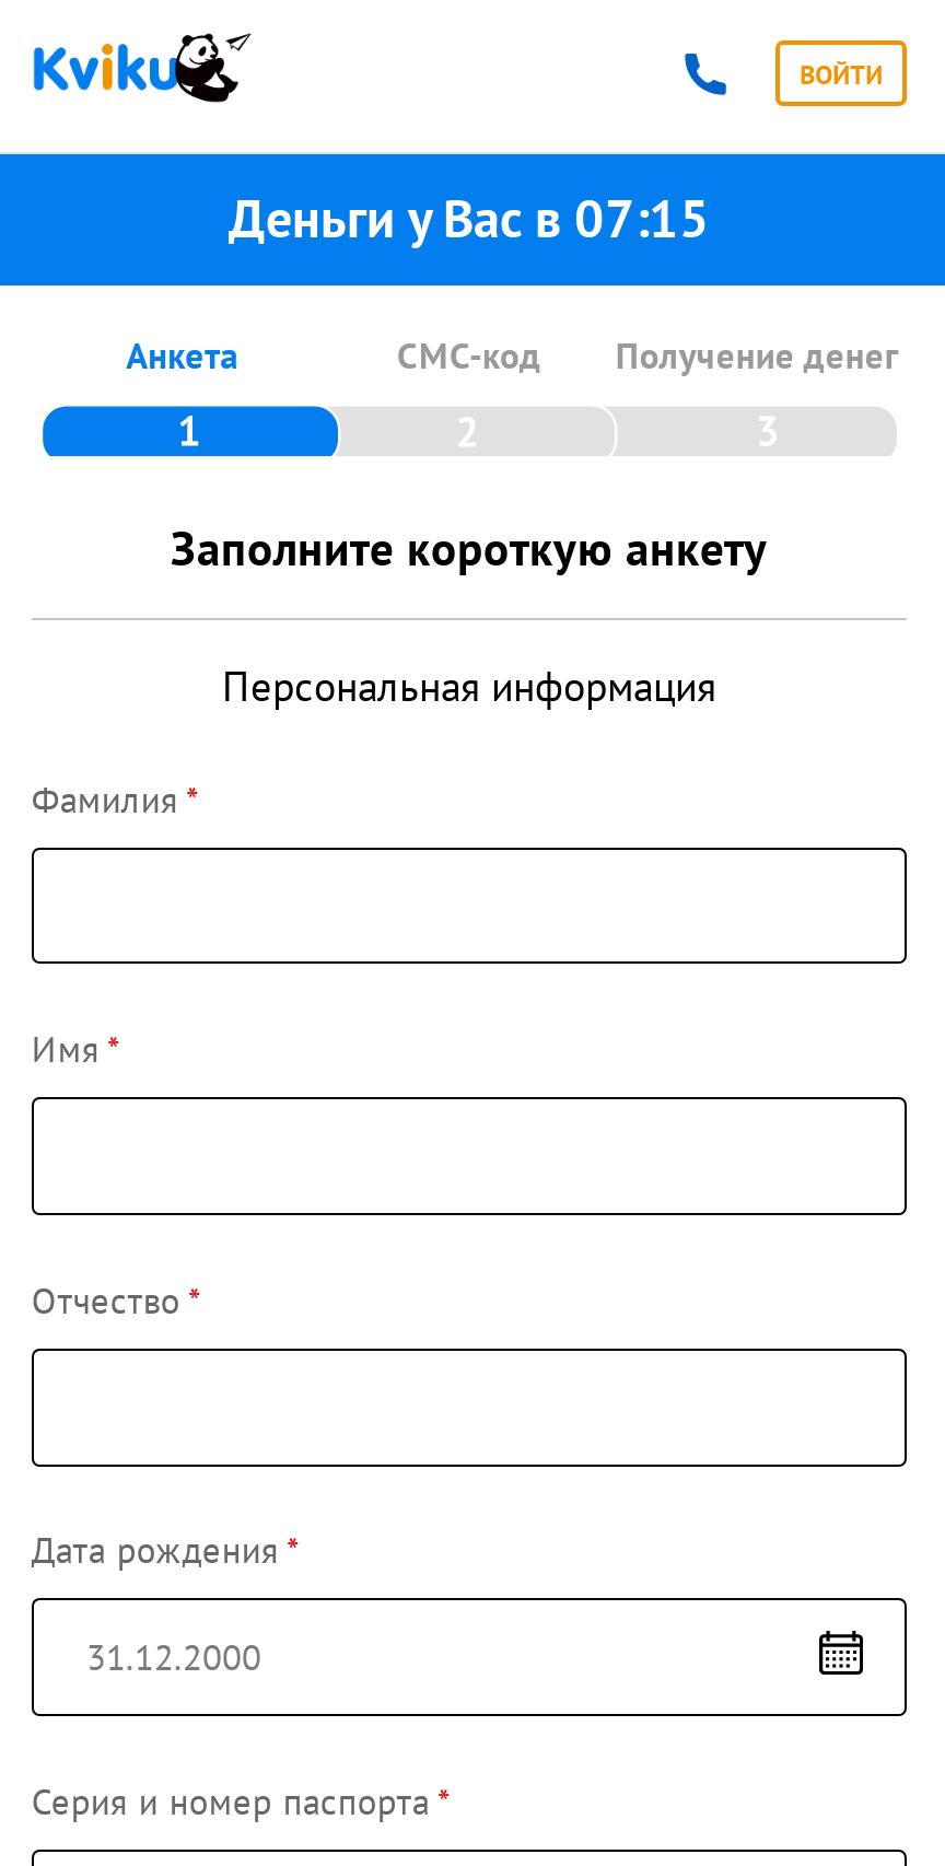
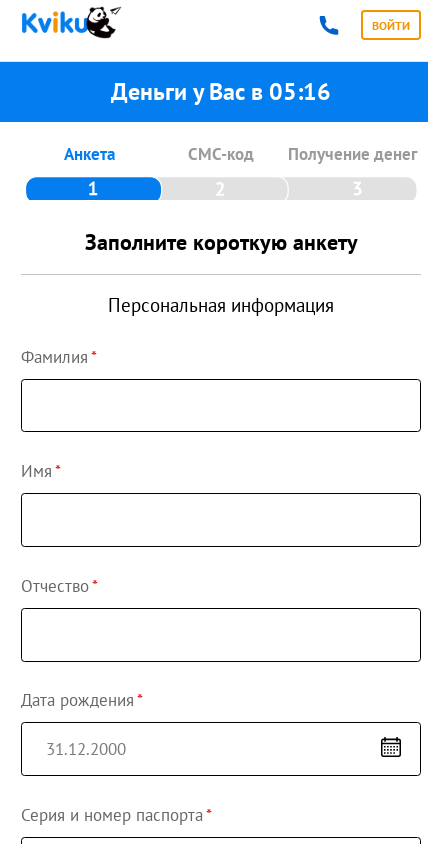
[229,185,710,253] Деньги у Вас в 07:15 -> [111,76,331,107] Деньги у Вас в 05:16

